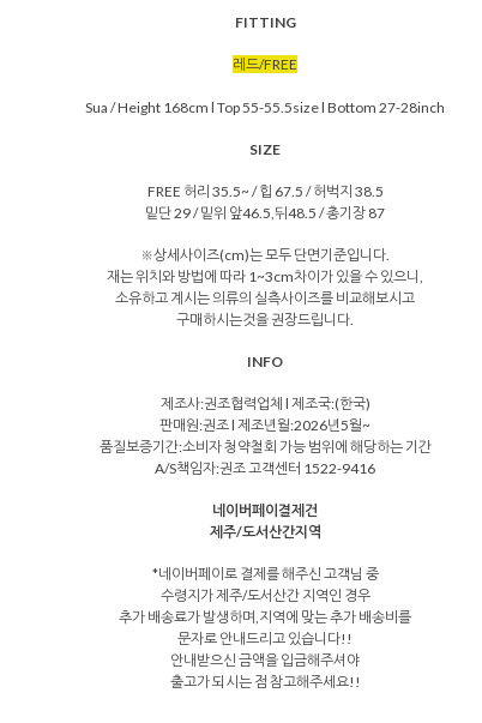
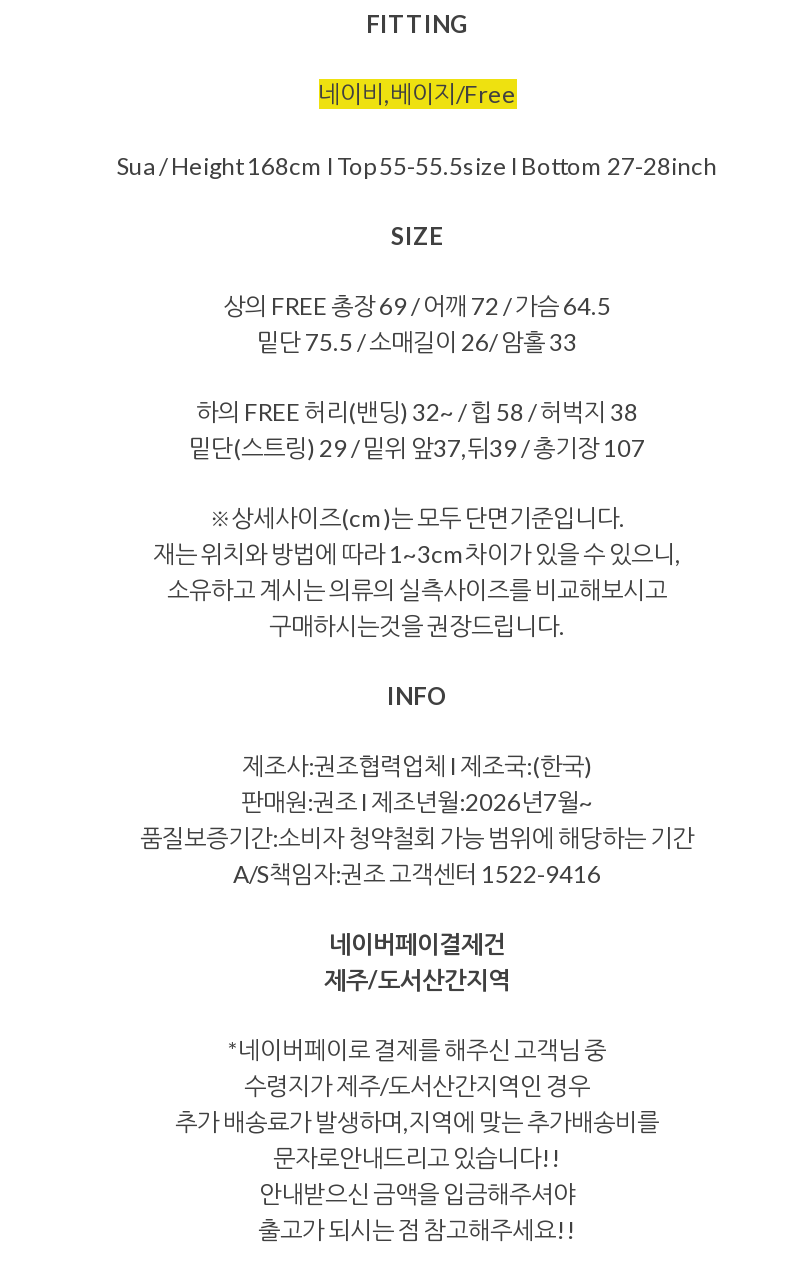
[233,56,297,74] 레드/FREE -> [318,80,516,110] 네이비,베이지/Free
[145,183,385,222] FREE 허리 35.5~ / 힙 67.5 / 허벅지 38.5 | 밑단 29 / 밑위 앞46.5,뒤48.5 / 총기장 87 -> [189,292,645,464] 상의 FREE 총장 69 / 어깨 72 / 가슴 64.5 | 밑단 75.5 / 소매길이 26/ 암홀 33 | 하의 FREE 허리(밴딩) 32~ / 힙 58 / 허벅지 38 | 밑단(스트링) 29 / 밑위 앞37,뒤39 / 총기장 107
[159,417,370,435] 판매원:권조 l 제조년월:2026년5월~ -> [241,788,593,818] 판매원:권조 l 제조년월:2026년7월~

